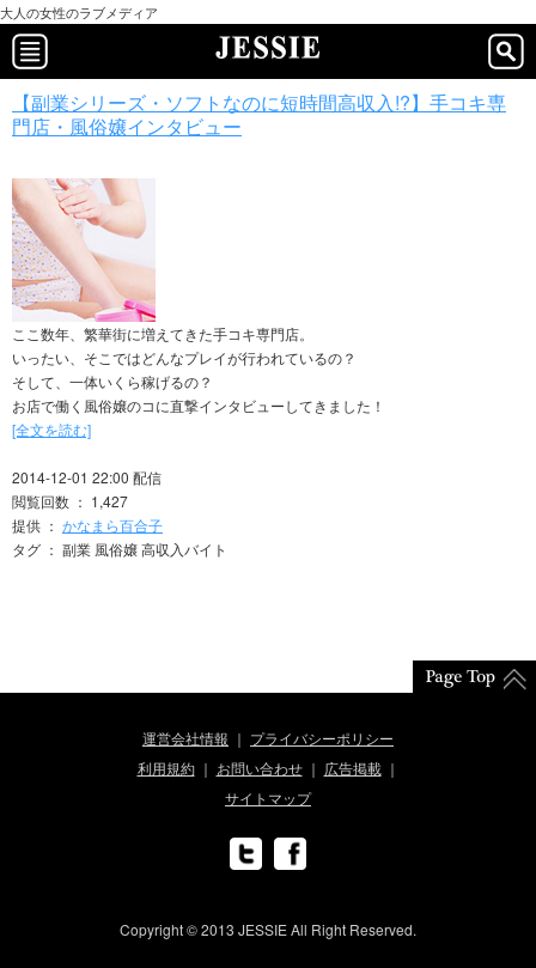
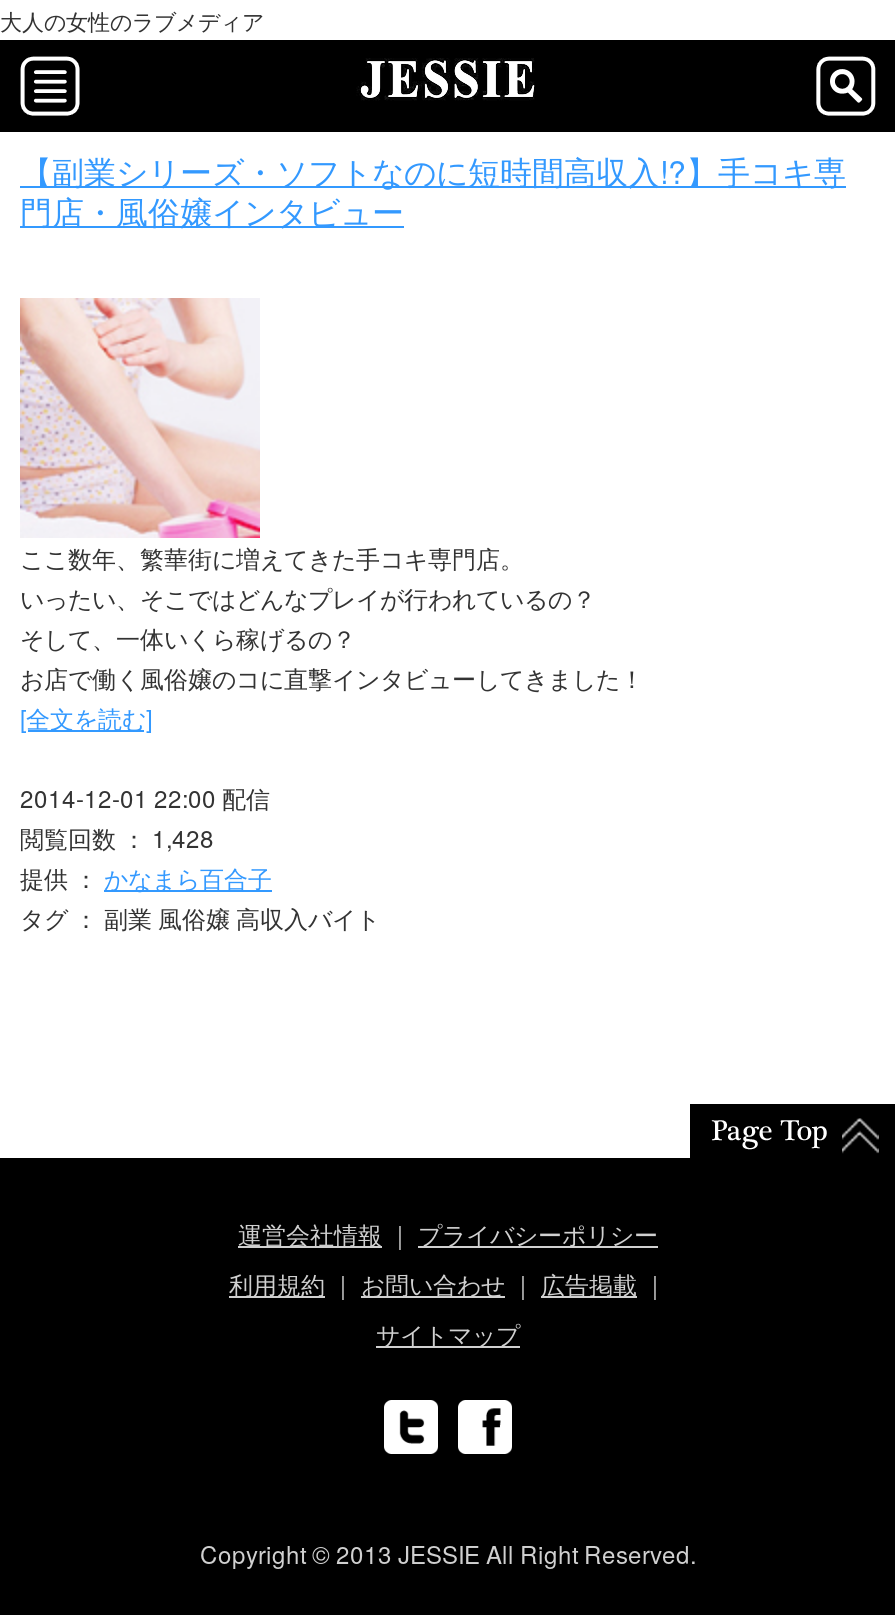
[12,491,128,511] 閲覧回数 ： 1,427 -> [20,820,214,854] 閲覧回数 ： 1,428

